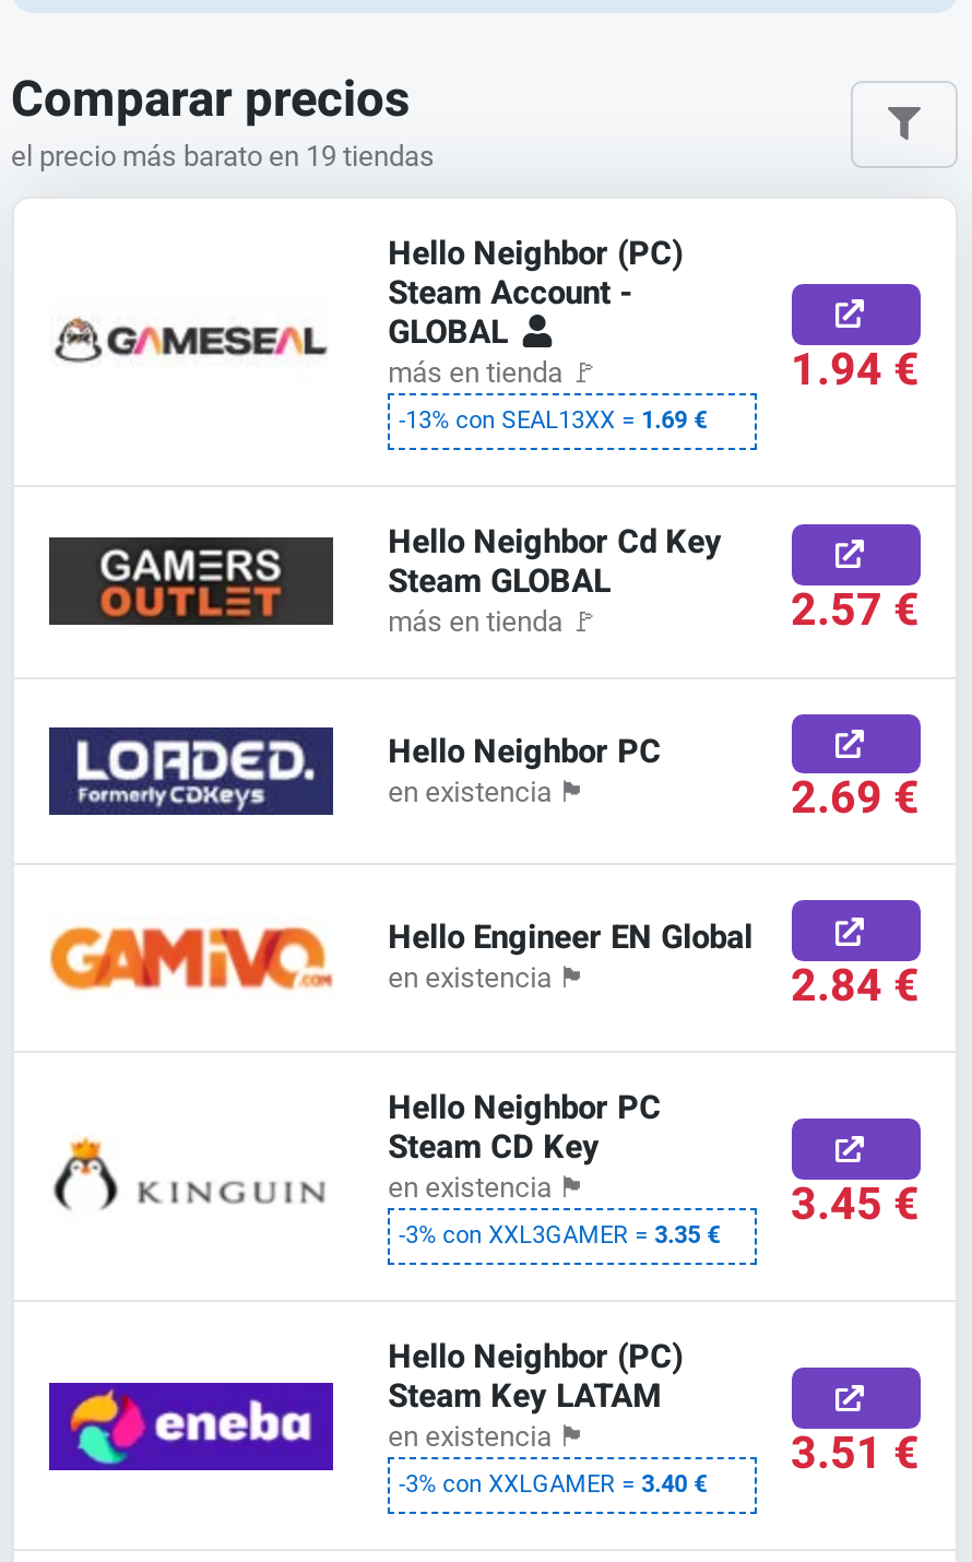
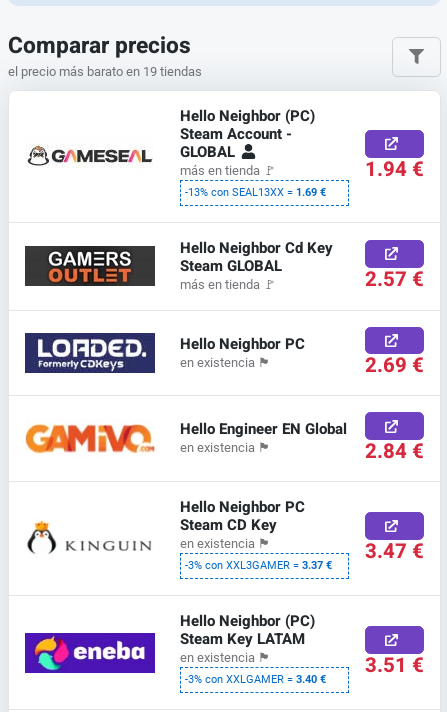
[791,1173,920,1238] 3.45 € -> [364,537,423,567] 3.47 €
[399,1221,720,1250] -3% con XXL3GAMER = 3.35 € -> [185,559,332,572] -3% con XXL3GAMER = 3.37 €

